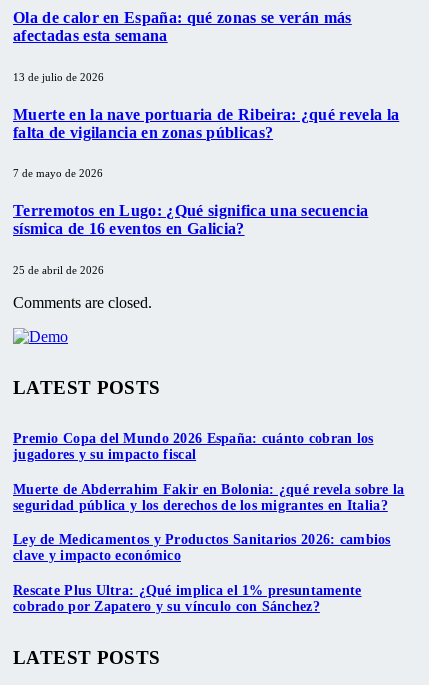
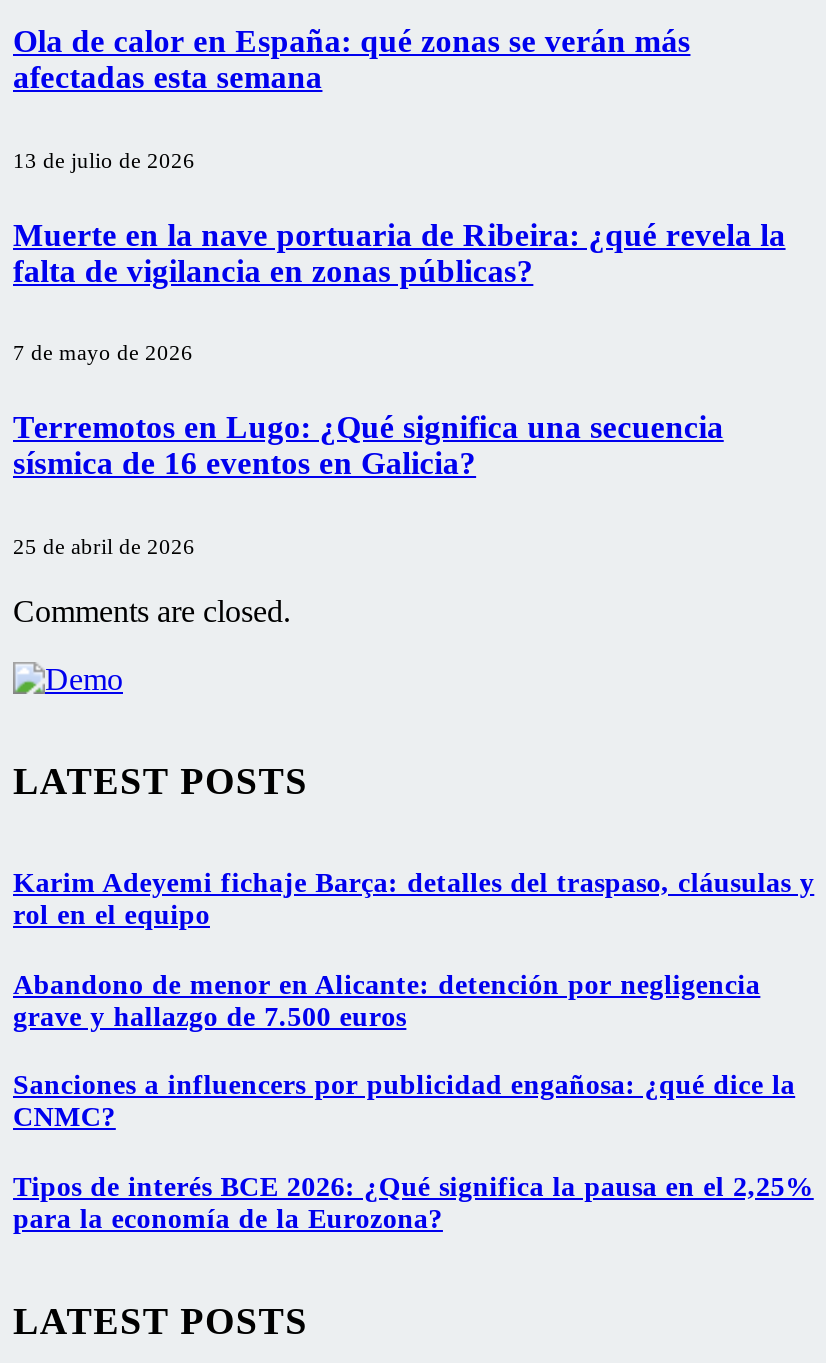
[13,431,374,462] Premio Copa del Mundo 2026 España: cuánto cobran los | jugadores y su impacto fiscal -> [13,868,814,930] Karim Adeyemi fichaje Barça: detalles del traspaso, cláusulas y | rol en el equipo
[13,482,404,513] Muerte de Abderrahim Fakir en Bolonia: ¿qué revela sobre la | seguridad pública y los derechos de los migrantes en Italia? -> [13,970,760,1032] Abandono de menor en Alicante: detención por negligencia | grave y hallazgo de 7.500 euros
[13,532,391,563] Ley de Medicamentos y Productos Sanitarios 2026: cambios | clave y impacto económico -> [13,1071,795,1133] Sanciones a influencers por publicidad engañosa: ¿qué dice la | CNMC?
[13,583,362,614] Rescate Plus Ultra: ¿Qué implica el 1% presuntamente | cobrado por Zapatero y su vínculo con Sánchez? -> [13,1172,814,1234] Tipos de interés BCE 2026: ¿Qué significa la pausa en el 2,25% | para la economía de la Eurozona?

